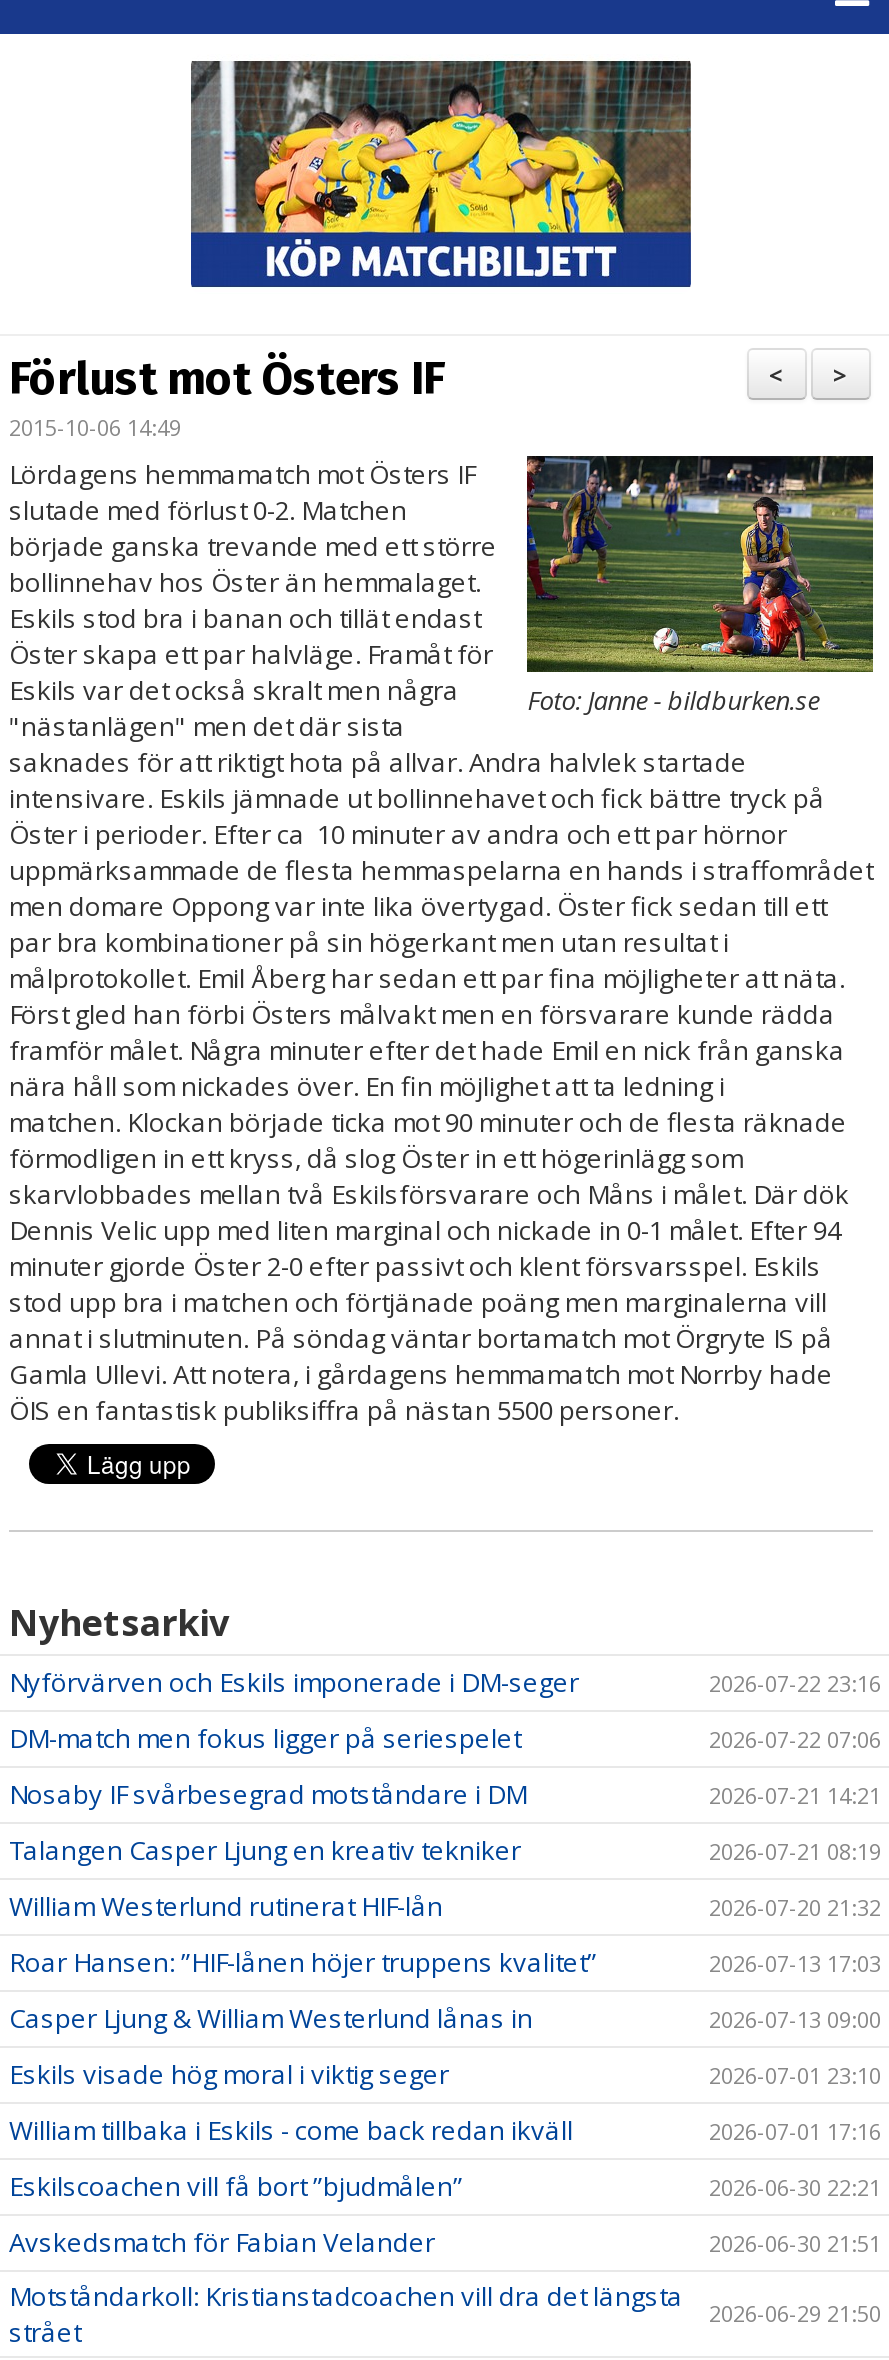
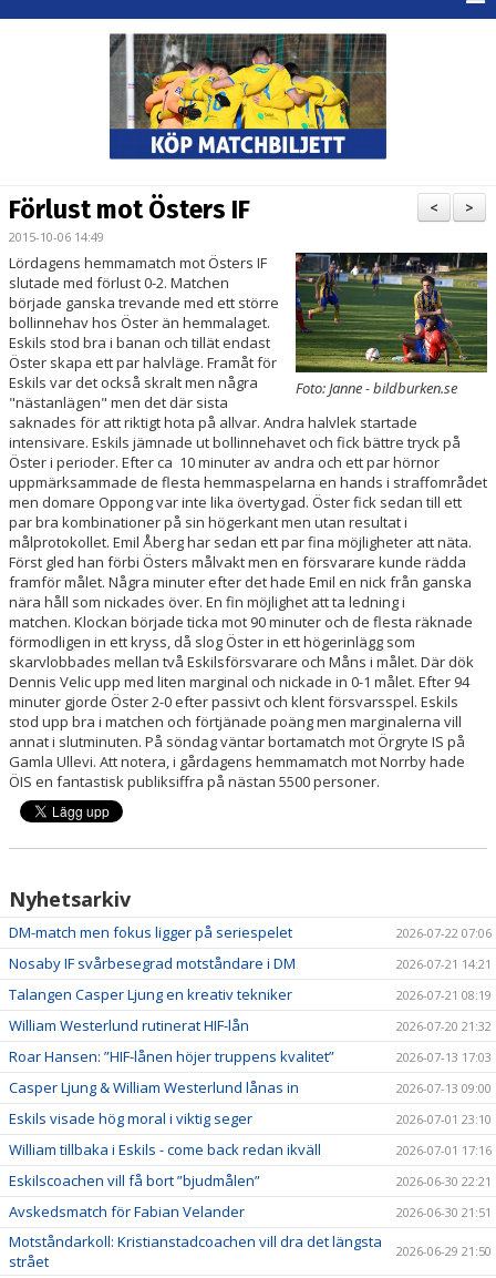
[9,1664,881,1700] Nyförvärven och Eskils imponerade i DM-seger | 2026-07-22 23:16 -> none

